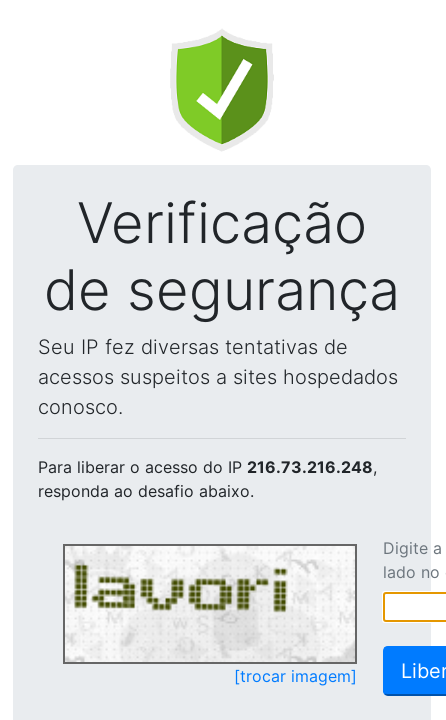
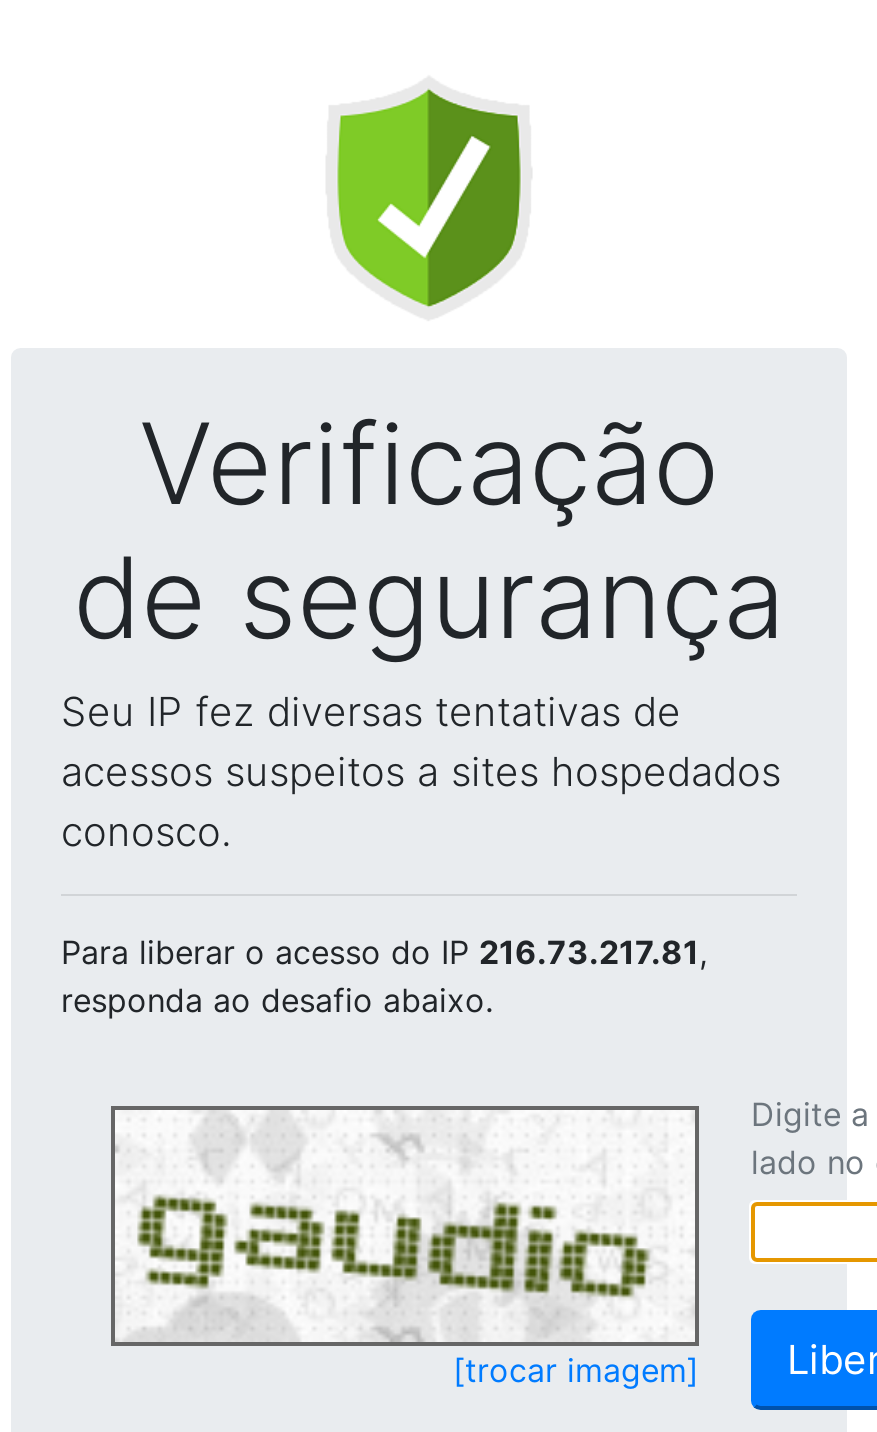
[38,457,377,477] Para liberar o acesso do IP 216.73.216.248, -> [61,932,707,972] Para liberar o acesso do IP 216.73.217.81,
[73,559,332,661] [image] -> [133,1134,651,1340] [image]

